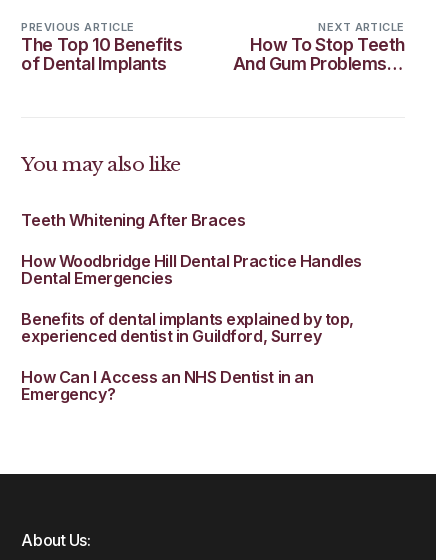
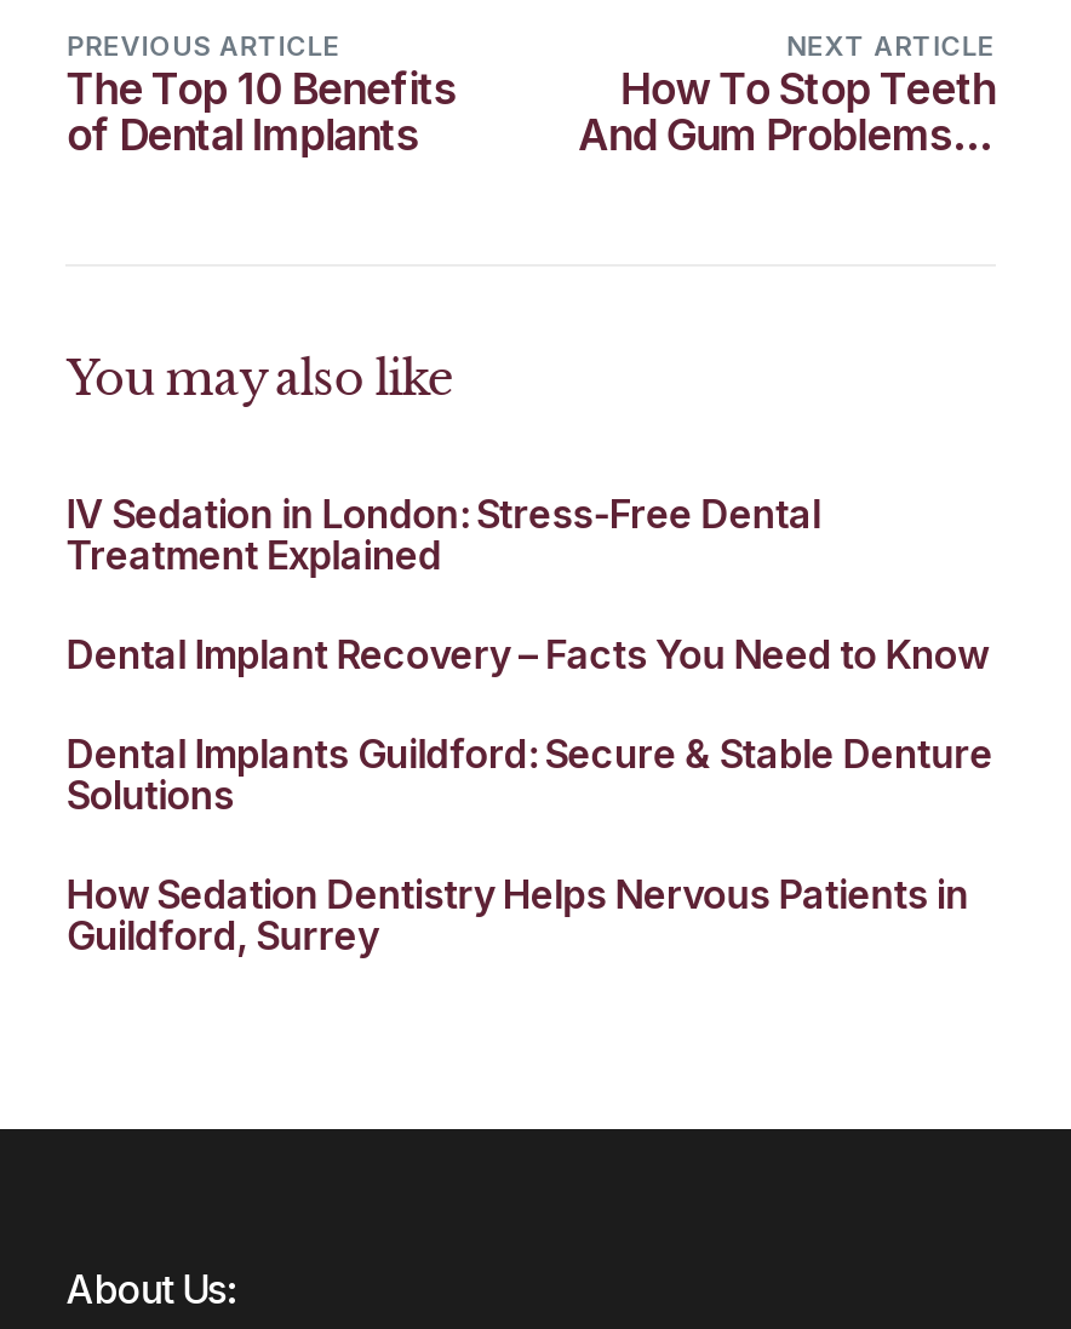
[21,210,245,230] Teeth Whitening After Braces -> [66,489,821,579] IV Sedation in London: Stress-Free Dental | Treatment Explained
[21,251,362,288] How Woodbridge Hill Dental Practice Handles | Dental Emergencies -> [66,629,988,678] Dental Implant Recovery – Facts You Need to Know
[21,309,354,346] Benefits of dental implants explained by top, | experienced dentist in Guildford, Surrey -> [66,729,993,818] Dental Implants Guildford: Secure & Stable Denture | Solutions
[21,367,313,404] How Can I Access an NHS Dentist in an | Emergency? -> [66,869,969,959] How Sedation Dentistry Helps Nervous Patients in | Guildford, Surrey

